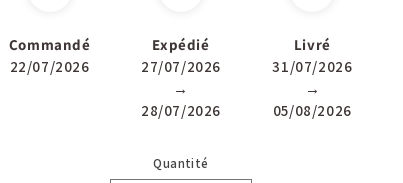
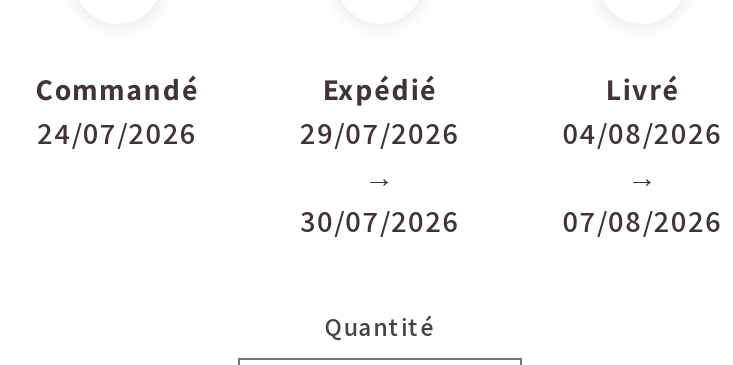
[10,57,90,76] 22/07/2026 -> [37,113,197,151] 24/07/2026
[141,57,221,76] 27/07/2026 -> [300,113,460,151] 29/07/2026
[272,57,352,76] 31/07/2026 -> [563,113,723,151] 04/08/2026
[141,101,221,120] 28/07/2026 -> [300,201,460,239] 30/07/2026
[273,101,352,120] 05/08/2026 -> [563,201,723,239] 07/08/2026

